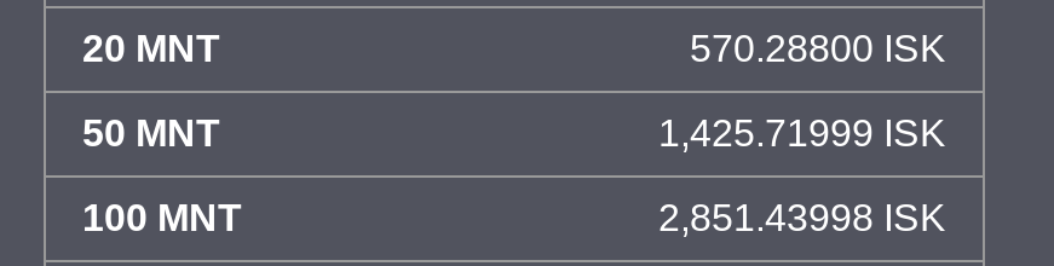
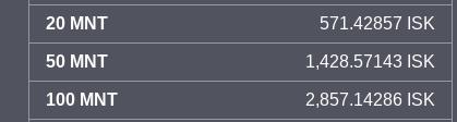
[690,28,946,69] 570.28800 ISK -> [320,14,435,33] 571.42857 ISK
[658,112,946,154] 1,425.71999 ISK -> [305,52,435,71] 1,428.57143 ISK
[658,197,946,238] 2,851.43998 ISK -> [305,90,435,109] 2,857.14286 ISK

